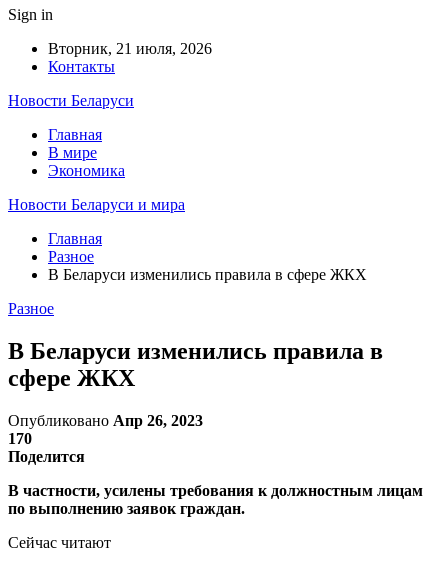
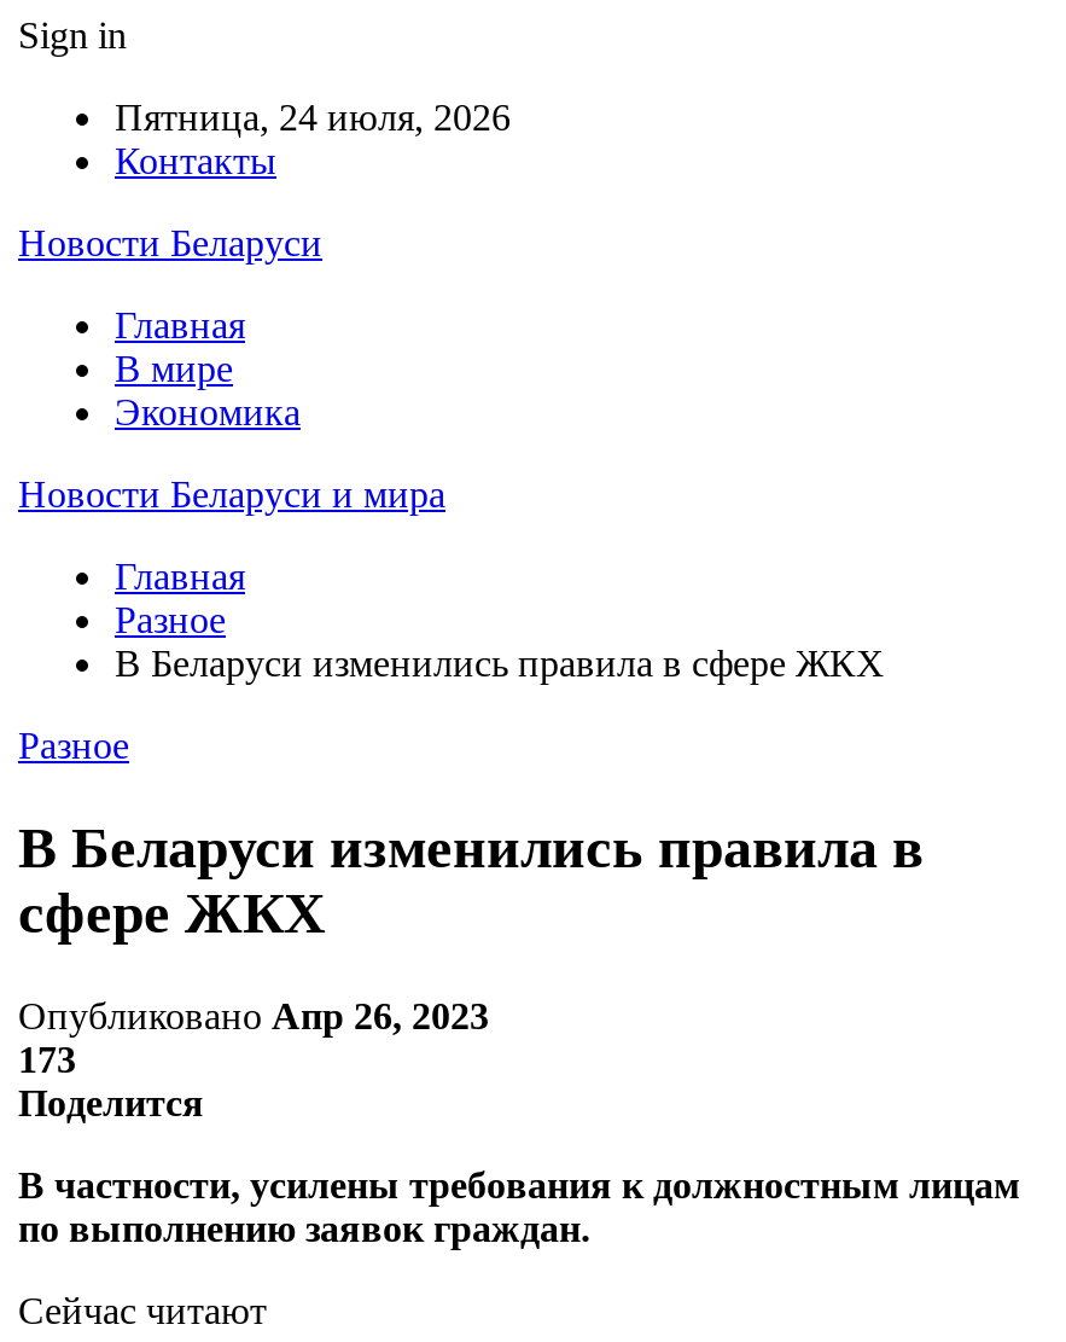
[48,40,212,57] Вторник, 21 июля, 2026 -> [115,97,511,138] Пятница, 24 июля, 2026
[8,430,32,447] 170 -> [18,1038,76,1079] 173

